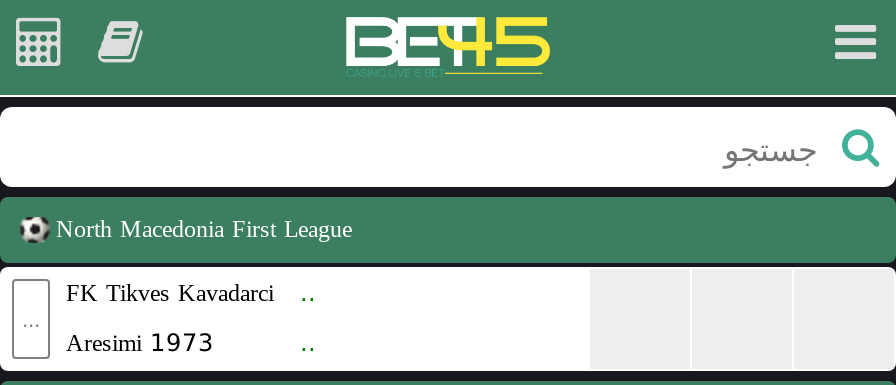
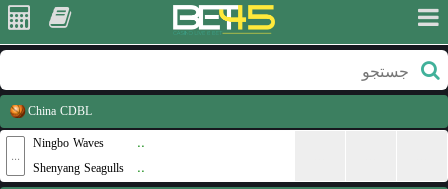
[56,215,352,243] North Macedonia First League -> [28,104,92,118] China CDBL
[66,279,274,307] FK Tikves Kavadarci -> [33,136,104,150] Ningbo Waves
[66,329,214,357] Aresimi 1973 -> [33,161,124,175] Shenyang Seagulls

